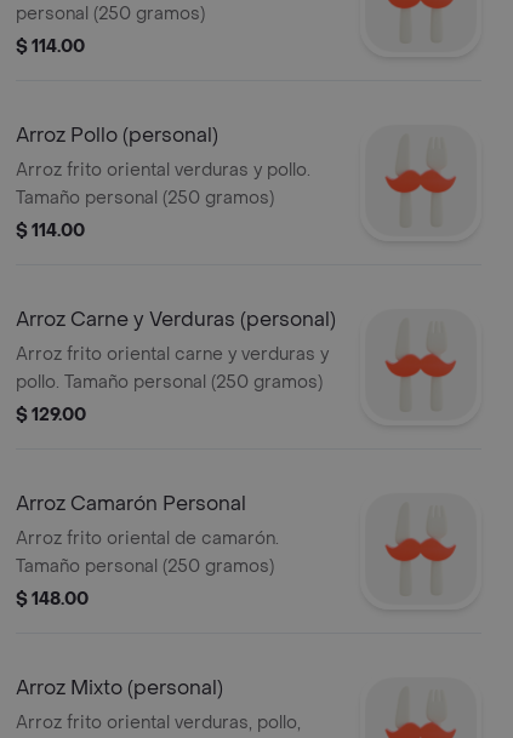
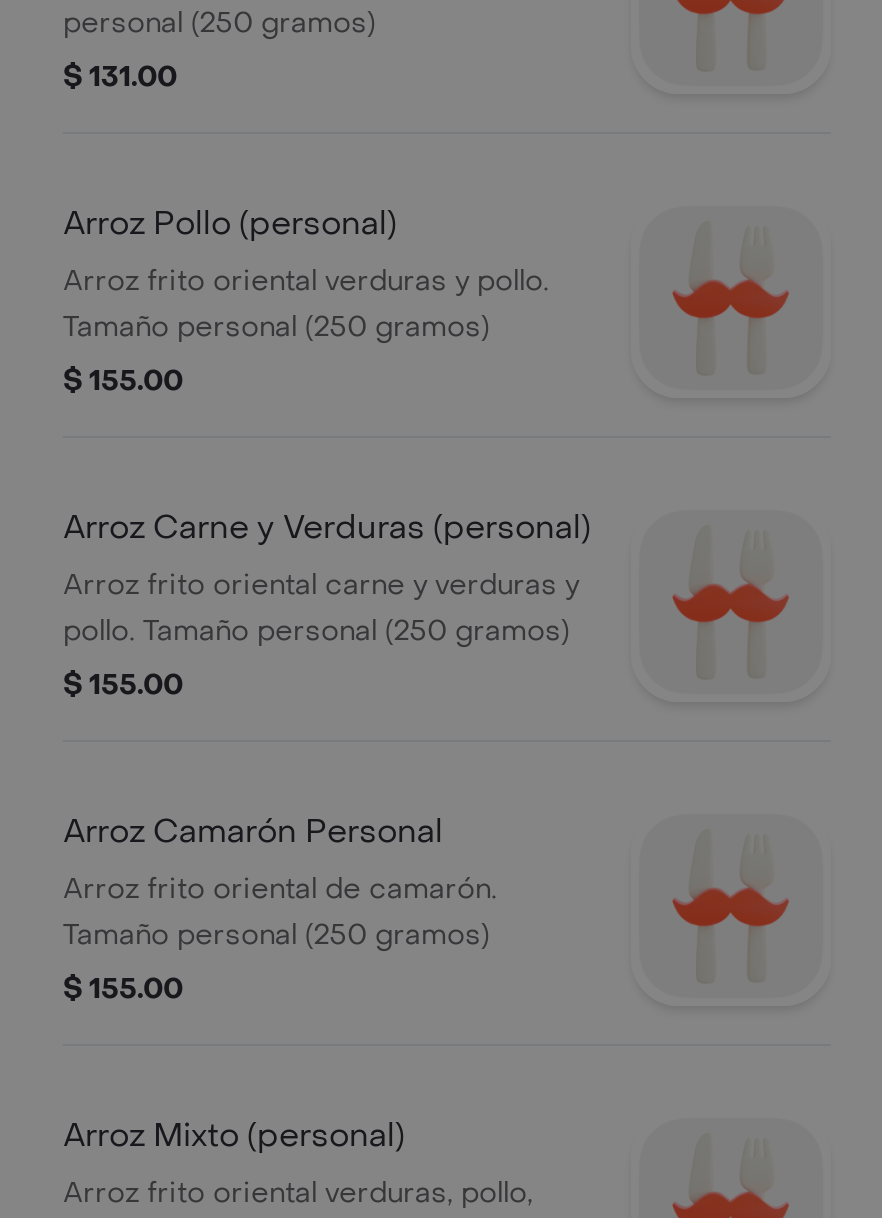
[16,35,85,58] $ 114.00 -> [63,58,177,96] $ 131.00
[16,219,85,242] $ 114.00 -> [63,362,183,400] $ 155.00
[16,404,86,427] $ 129.00 -> [63,666,183,704] $ 155.00
[16,588,89,611] $ 148.00 -> [63,970,183,1008] $ 155.00

